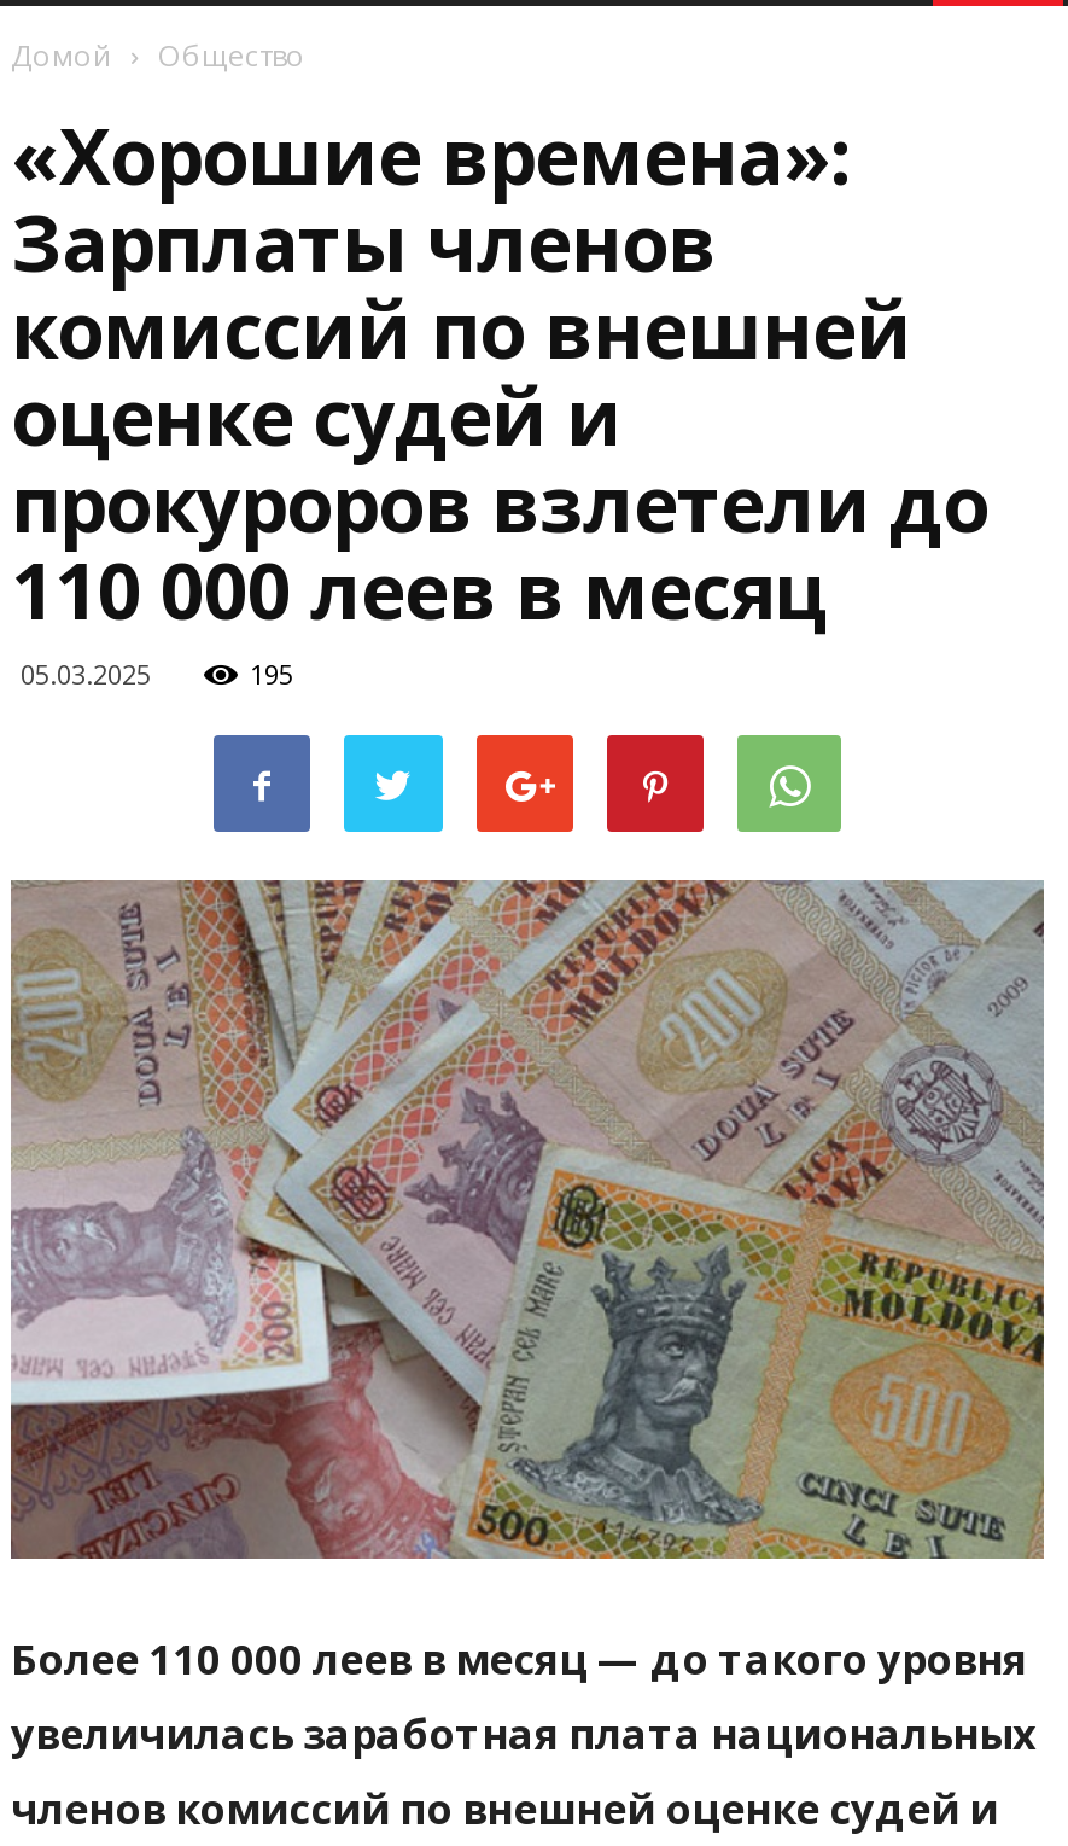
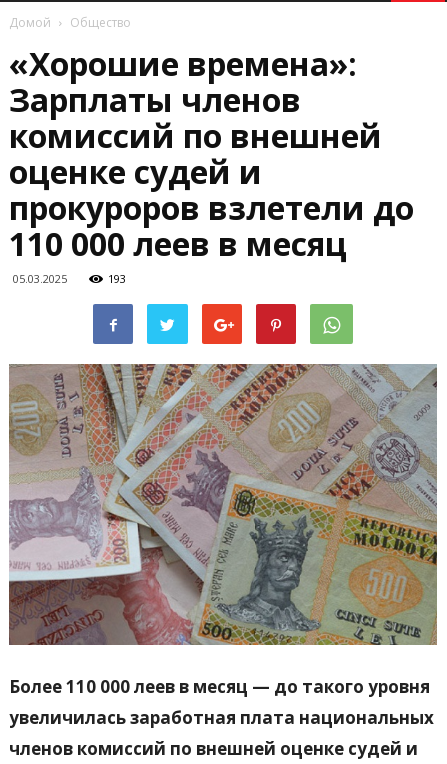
[250,656,293,692] 195 -> [108,271,126,286] 193

